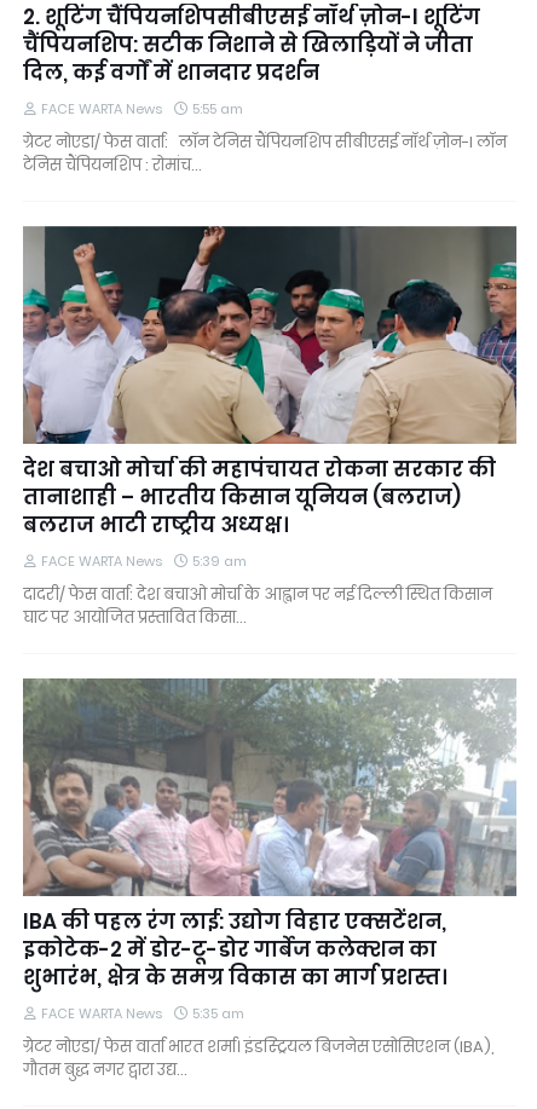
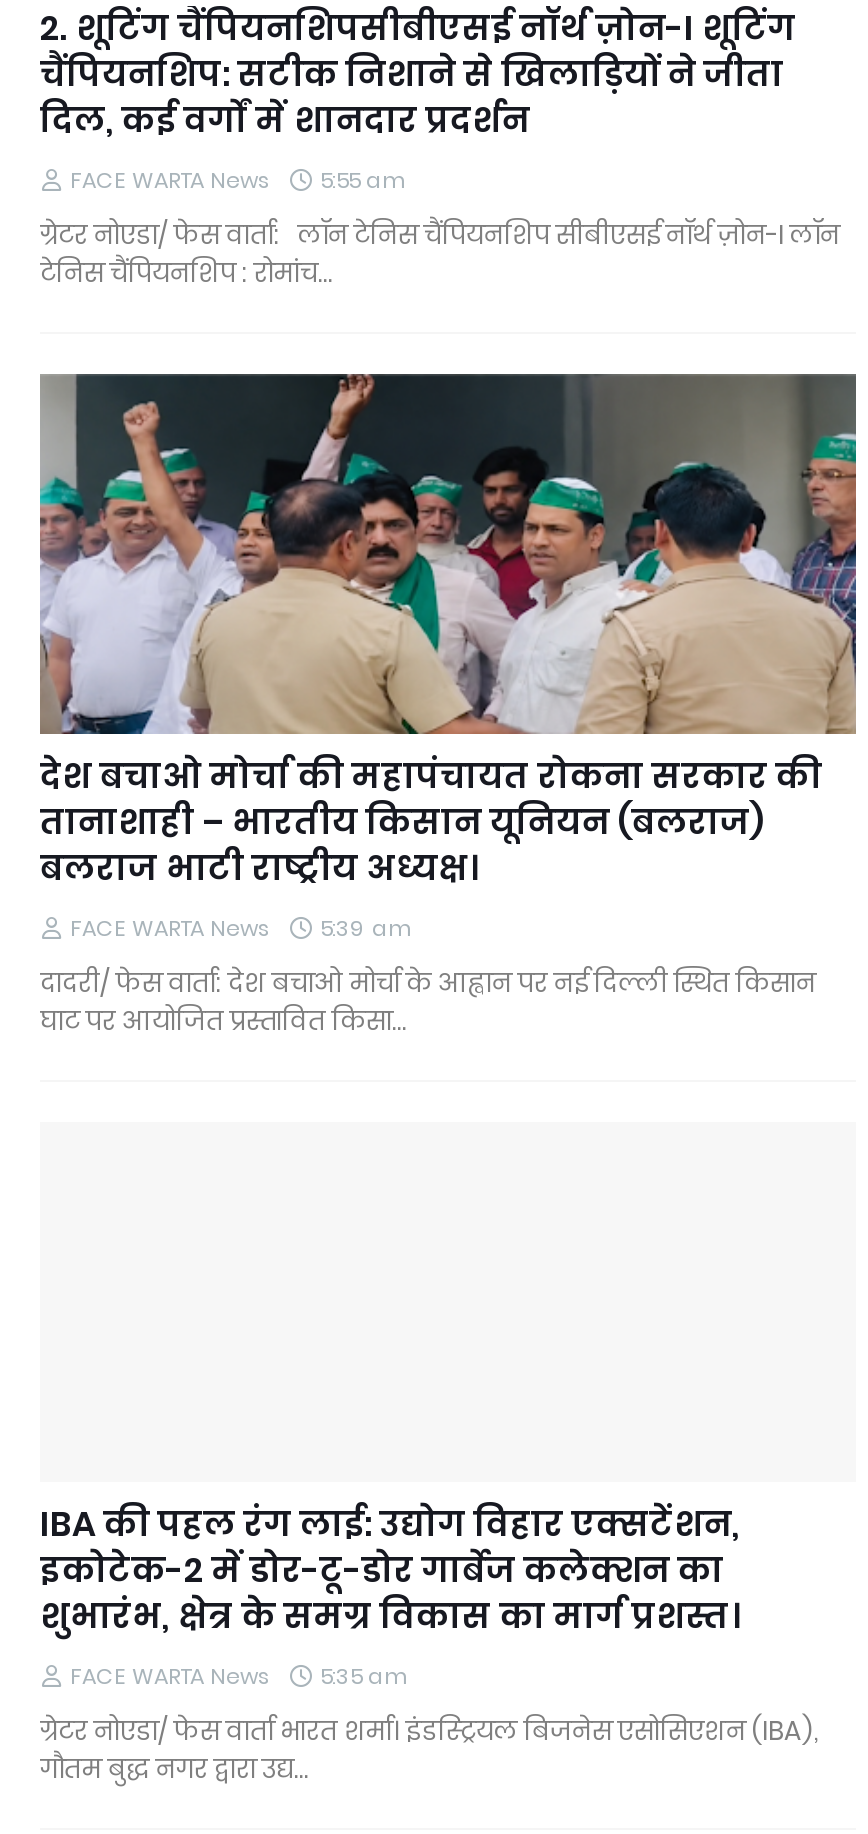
[22,677,518,897] [image] -> none

